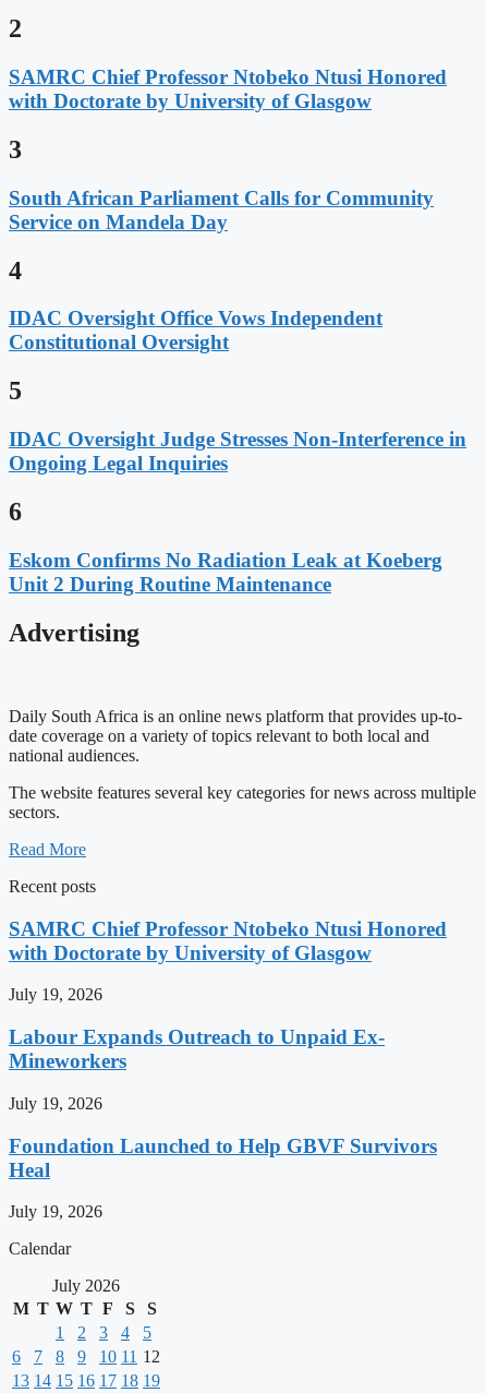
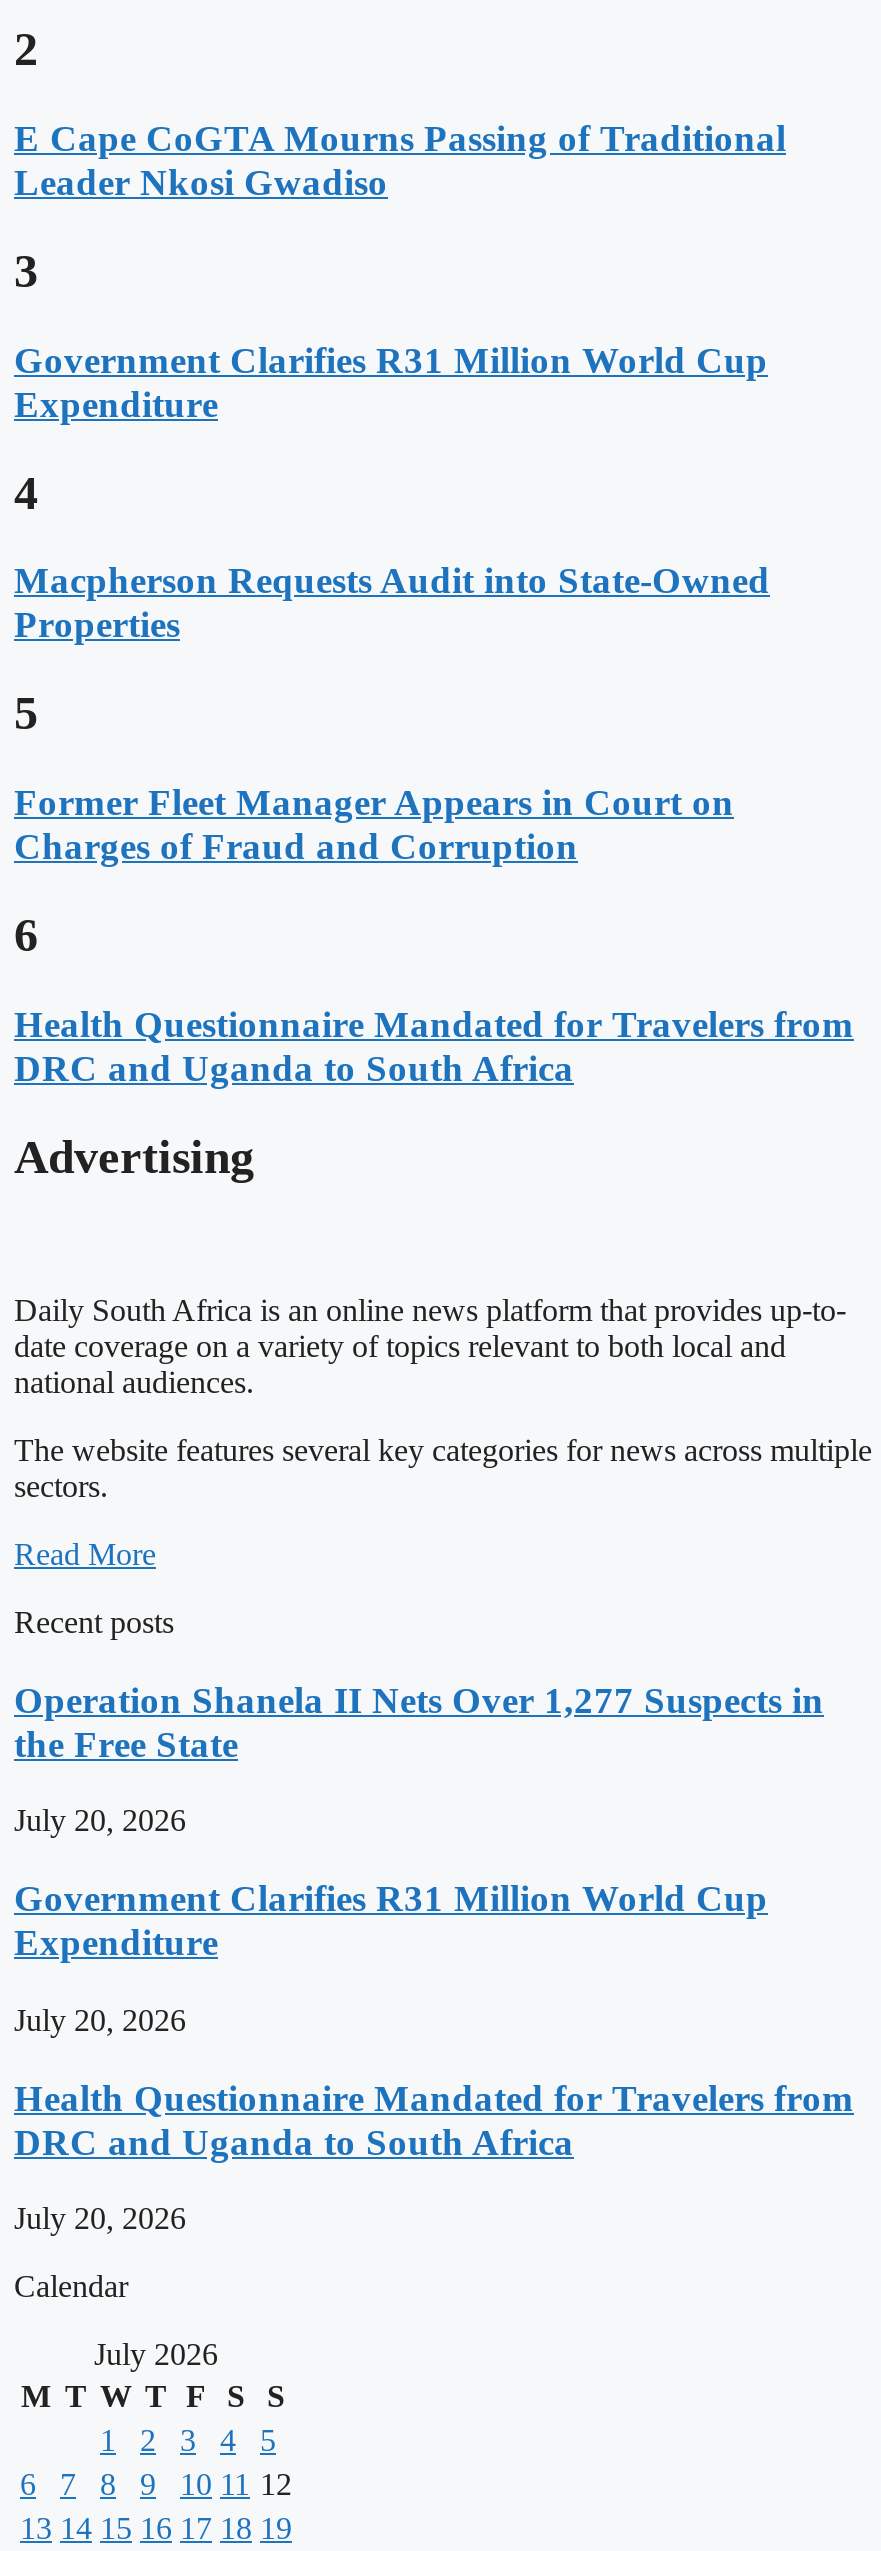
[9,65,447,112] SAMRC Chief Professor Ntobeko Ntusi Honored | with Doctorate by University of Glasgow -> [14,117,786,203] E Cape CoGTA Mourns Passing of Traditional | Leader Nkosi Gwadiso
[9,186,434,233] South African Parliament Calls for Community | Service on Mandela Day -> [14,338,768,424] Government Clarifies R31 Million World Cup | Expenditure
[9,307,382,354] IDAC Oversight Office Vows Independent | Constitutional Oversight -> [14,560,770,646] Macpherson Requests Audit into State-Owned | Properties
[9,428,466,475] IDAC Oversight Judge Stresses Non-Interference in | Ongoing Legal Inquiries -> [14,782,734,868] Former Fleet Manager Appears in Court on | Charges of Fraud and Corruption
[9,549,442,596] Eskom Confirms No Radiation Leak at Koeberg | Unit 2 During Routine Maintenance -> [14,1003,854,1089] Health Questionnaire Mandated for Travelers from | DRC and Uganda to South Africa
[9,917,447,964] SAMRC Chief Professor Ntobeko Ntusi Honored | with Doctorate by University of Glasgow -> [14,1678,824,1764] Operation Shanela II Nets Over 1,277 Suspects in | the Free State
[9,985,102,1004] July 19, 2026 -> [14,1804,186,1838] July 20, 2026
[9,1025,385,1072] Labour Expands Outreach to Unpaid Ex- | Mineworkers -> [14,1877,768,1963] Government Clarifies R31 Million World Cup | Expenditure
[9,1094,102,1112] July 19, 2026 -> [14,2003,186,2037] July 20, 2026
[9,1134,437,1181] Foundation Launched to Help GBVF Survivors | Heal -> [14,2076,854,2162] Health Questionnaire Mandated for Travelers from | DRC and Uganda to South Africa
[9,1202,102,1221] July 19, 2026 -> [14,2201,186,2235] July 20, 2026

